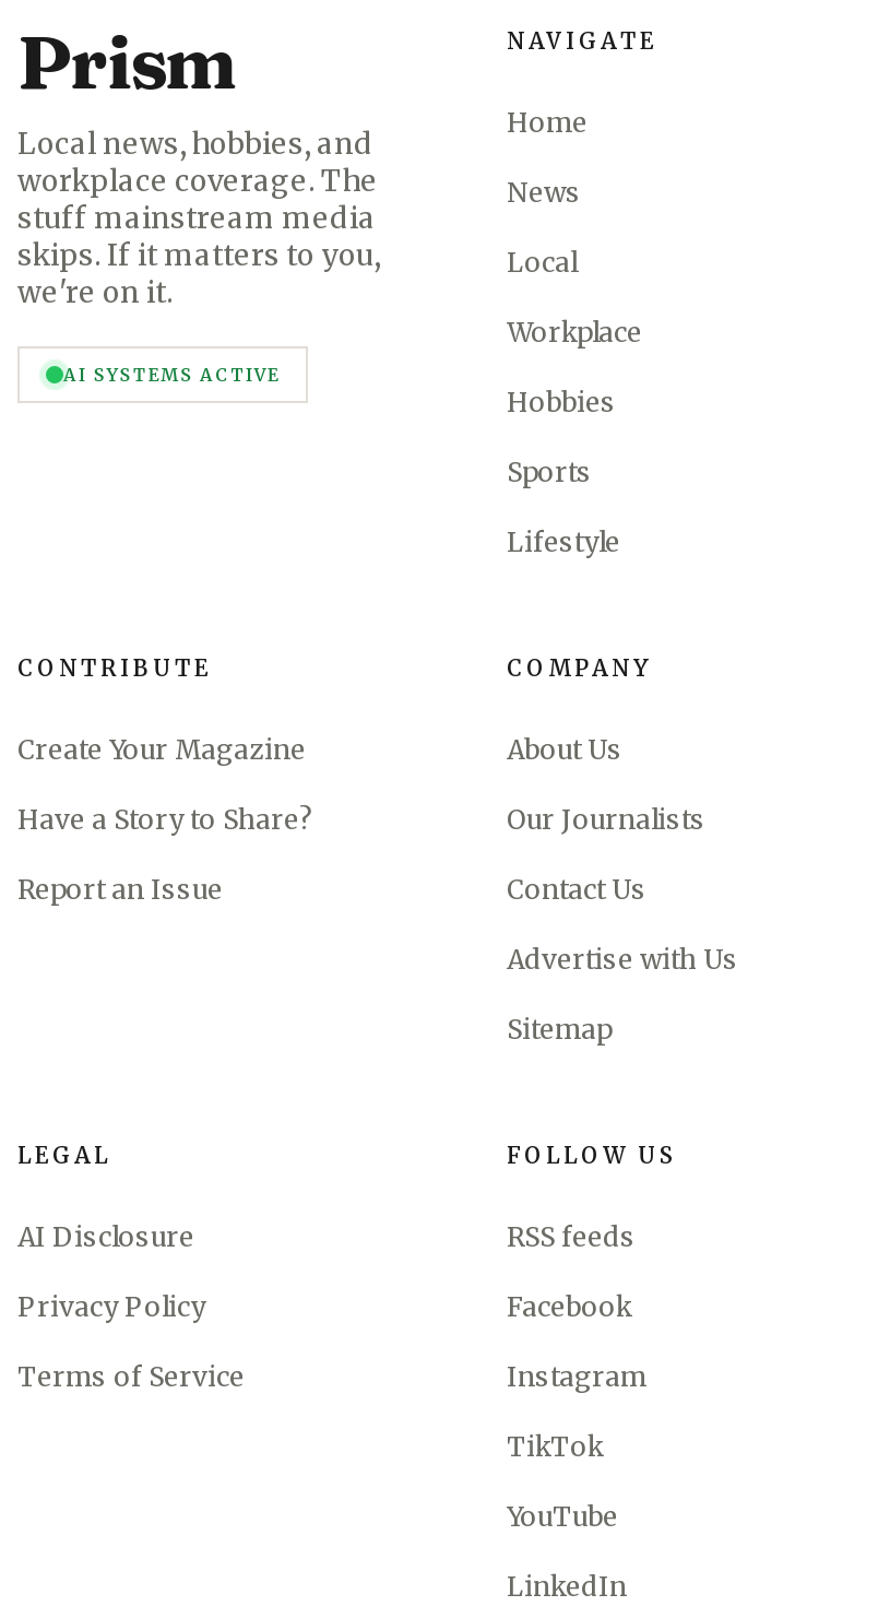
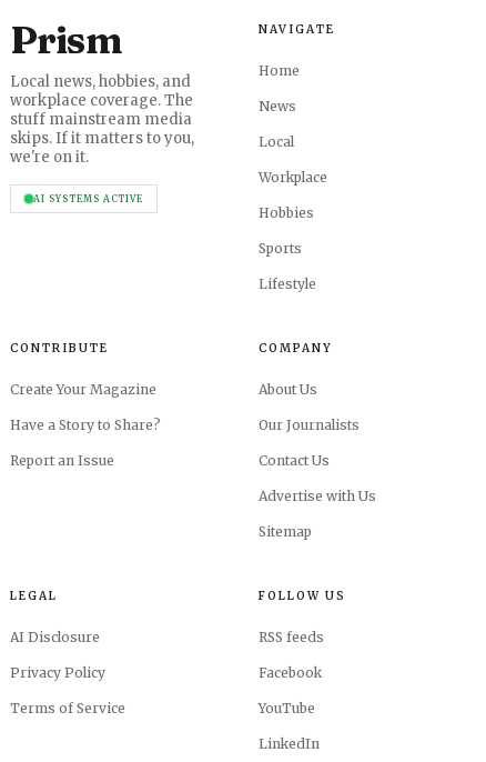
[507,1360,646,1463] Instagram | TikTok -> none

